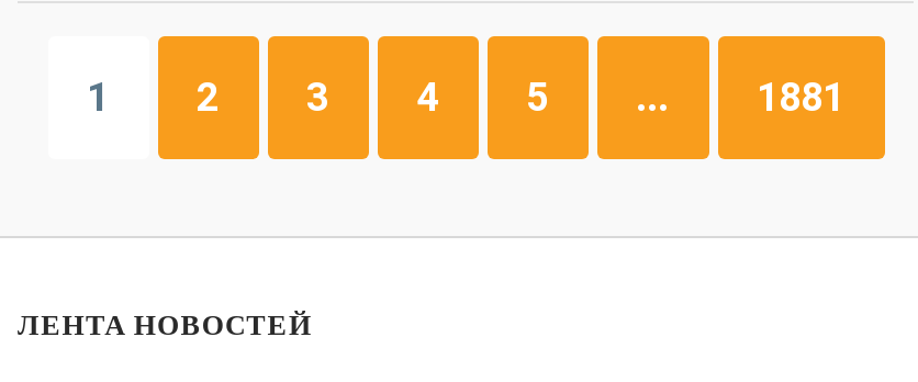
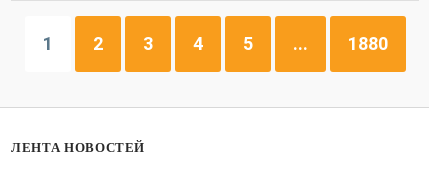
[757,73,844,119] 1881 -> [347,33,387,54] 1880

